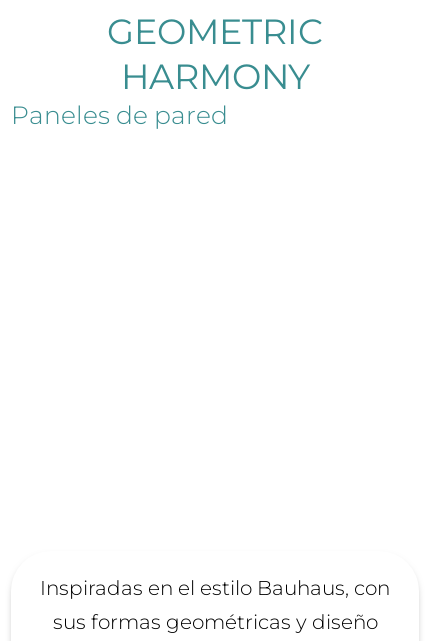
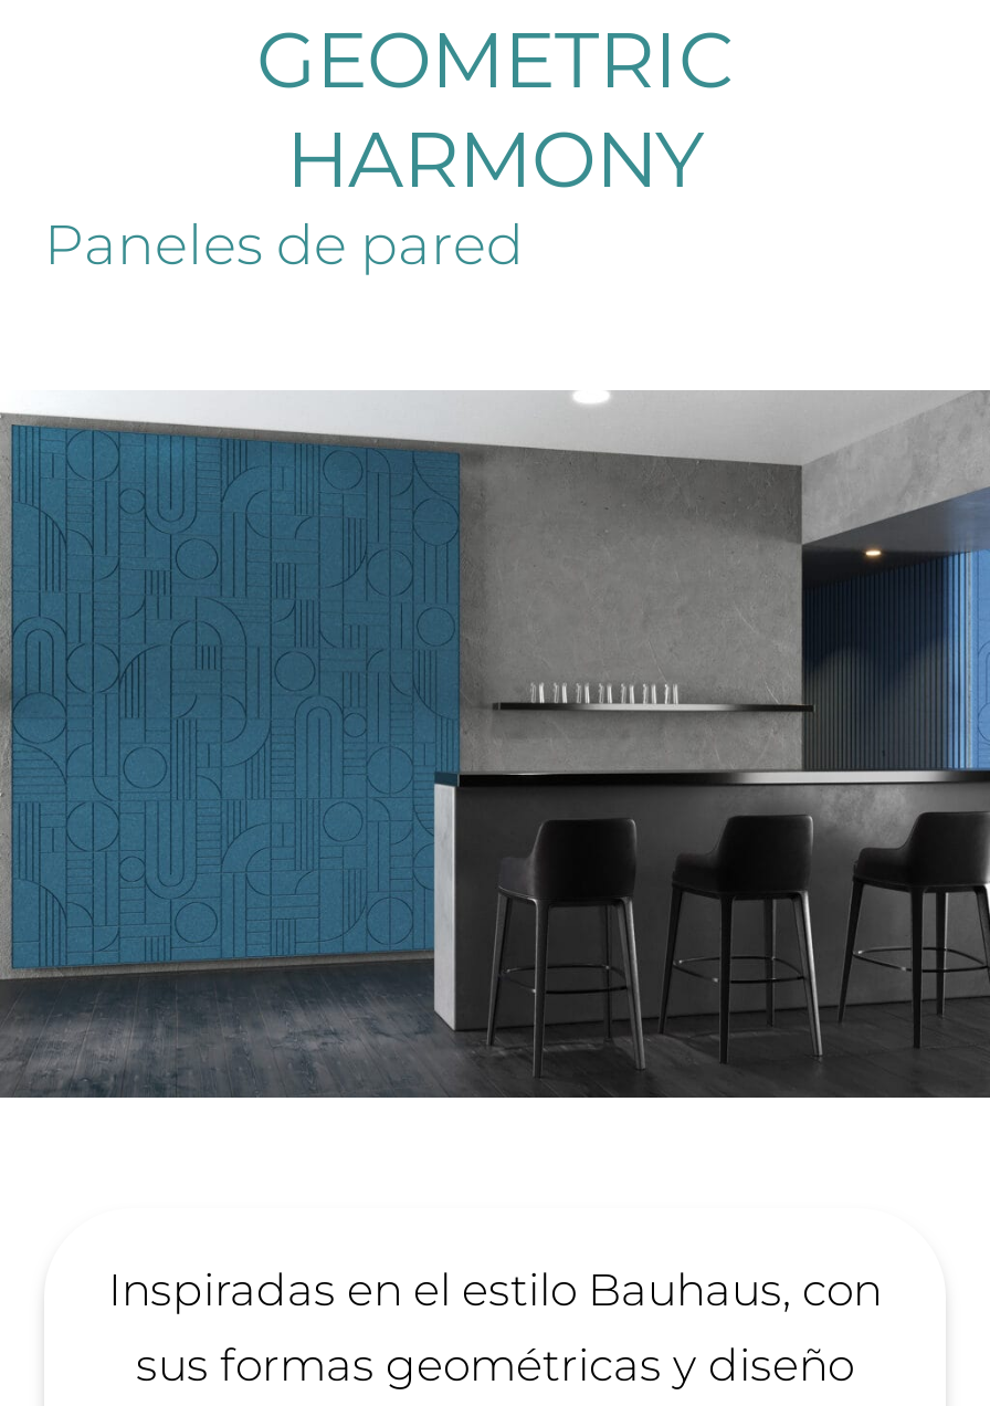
none -> [7,388,983,1100] [image]

